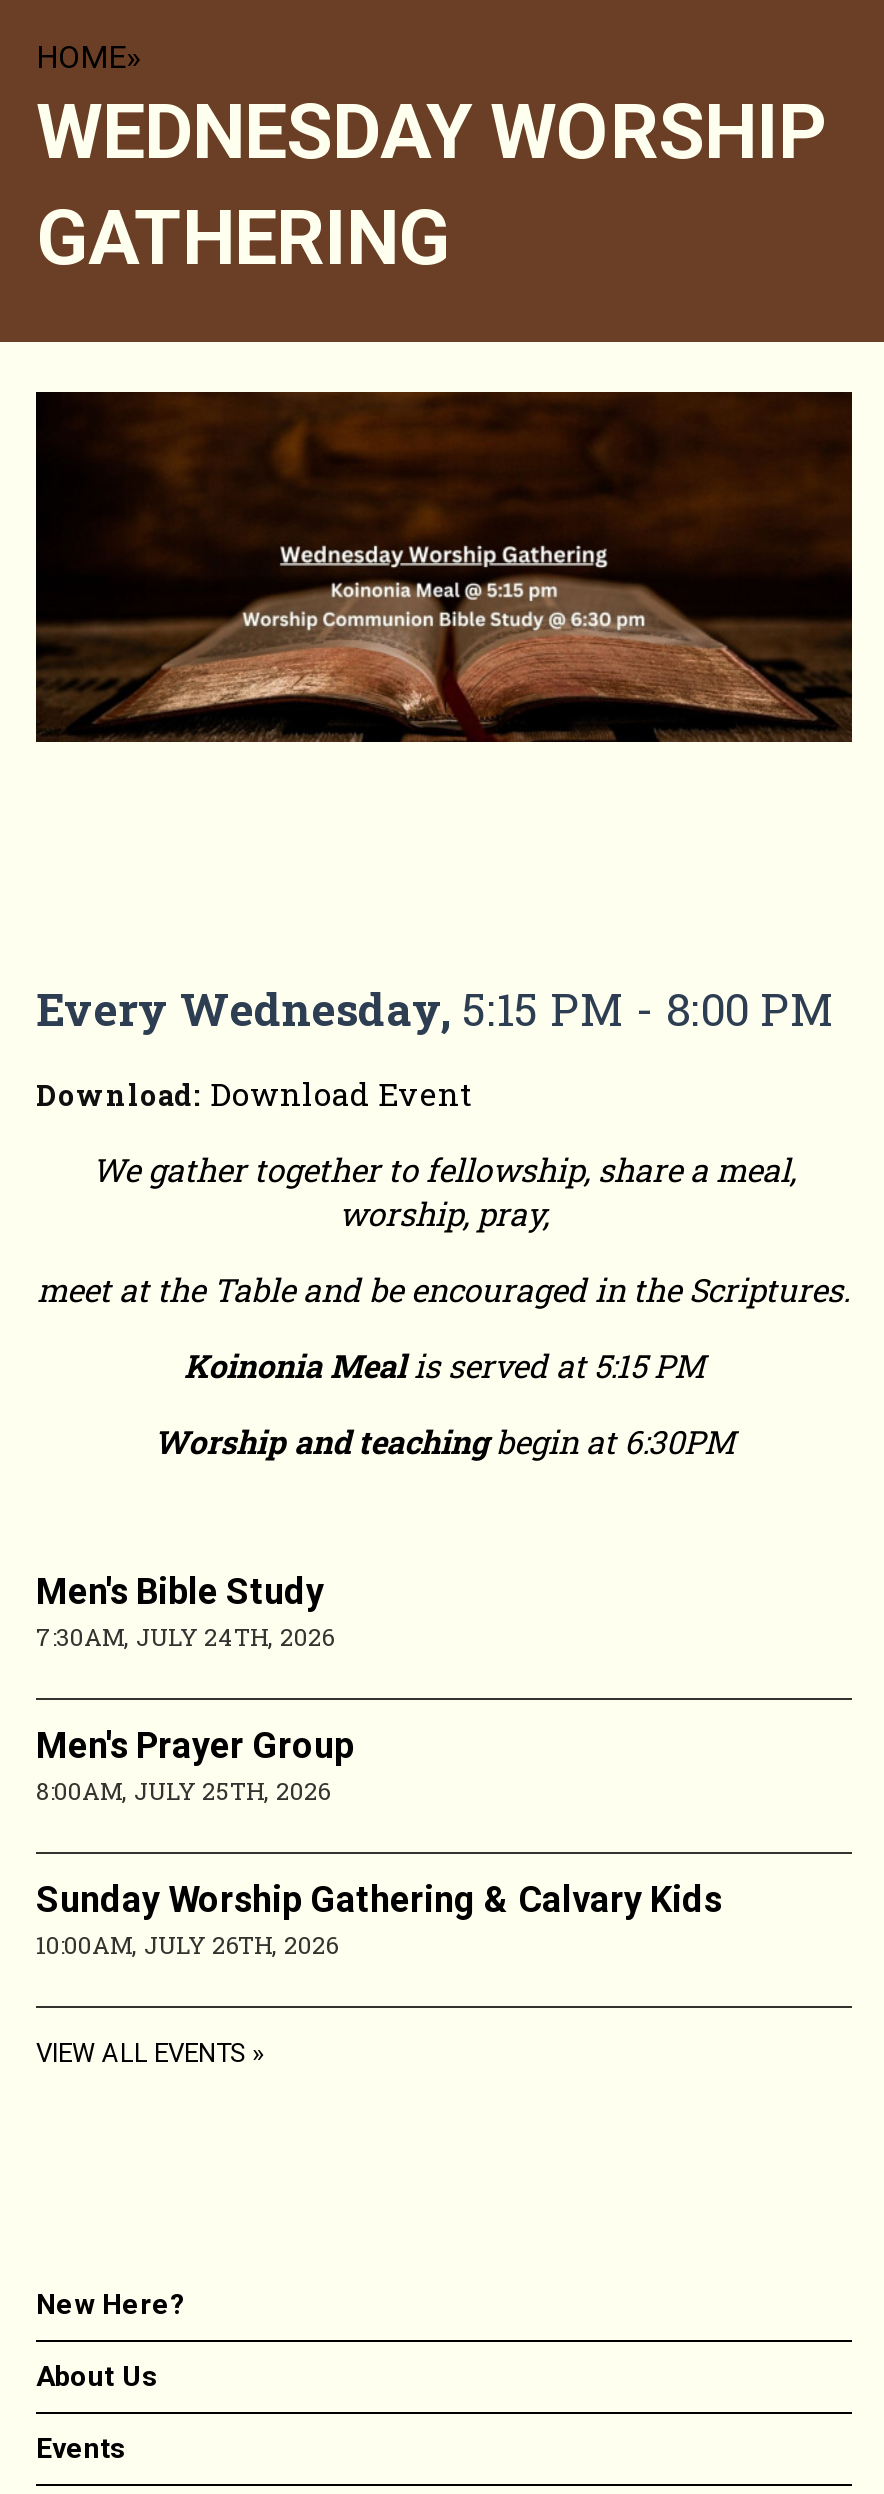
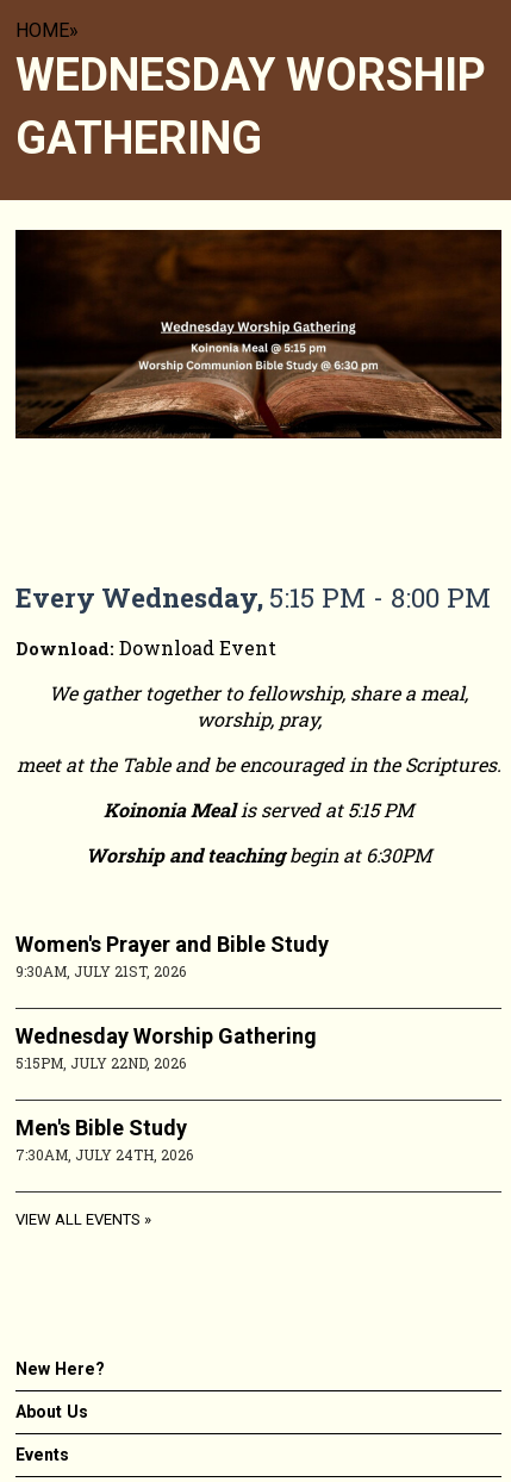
none -> [15,932,329,1072] Women's Prayer and Bible Study | 9:30AM, JULY 21ST, 2026 | Wednesday Worship Gathering | 5:15PM, JULY 22ND, 2026
moved [36,1570,334,1652] -> [15,1115,193,1164]: Men's Bible Study | 7:30AM, JULY 24TH, 2026
[36,1724,722,1960] Men's Prayer Group | 8:00AM, JULY 25TH, 2026 | Sunday Worship Gathering & Calvary Kids | 10:00AM, JULY 26TH, 2026 -> none

